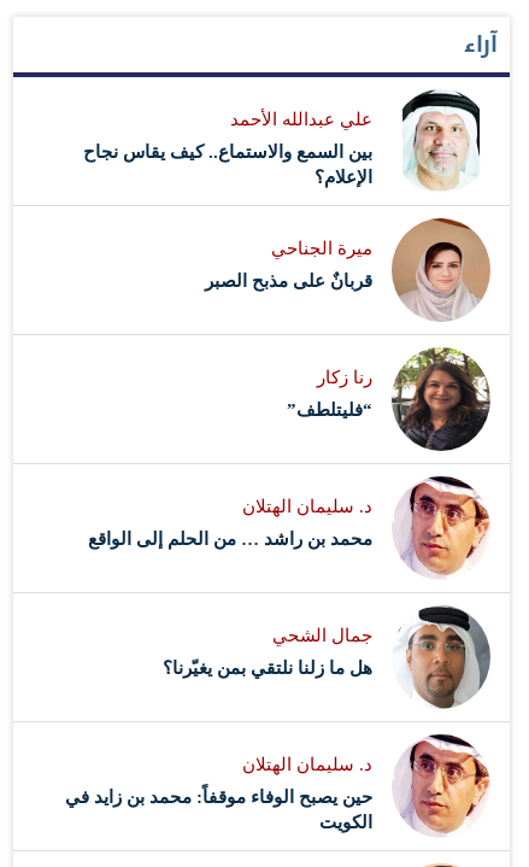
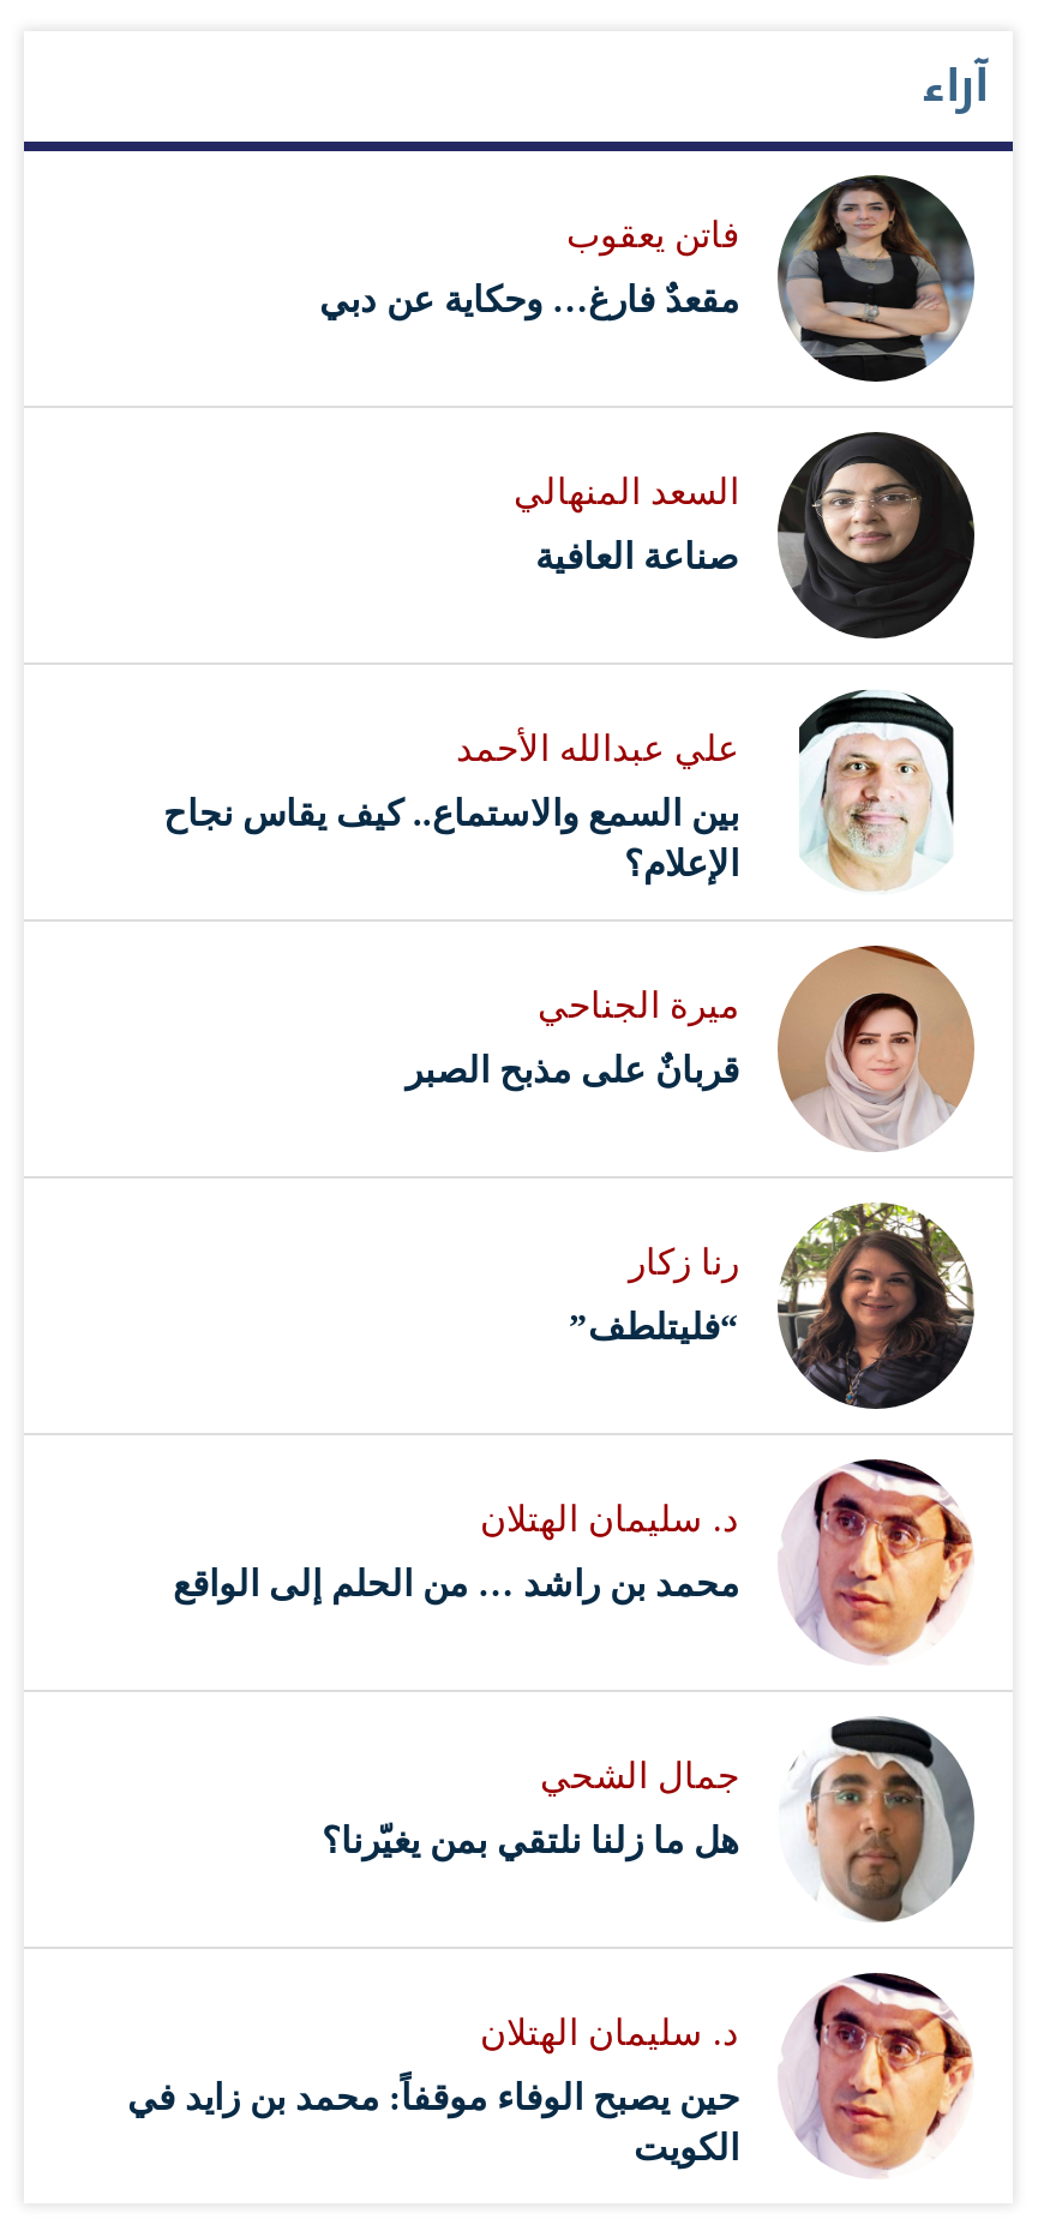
none -> [319,173,977,384] [image] | فاتن يعقوب | مقعدٌ فارغ… وحكاية عن دبي
none -> [514,432,977,638] [image] | السعد المنهالي | صناعة العافية

